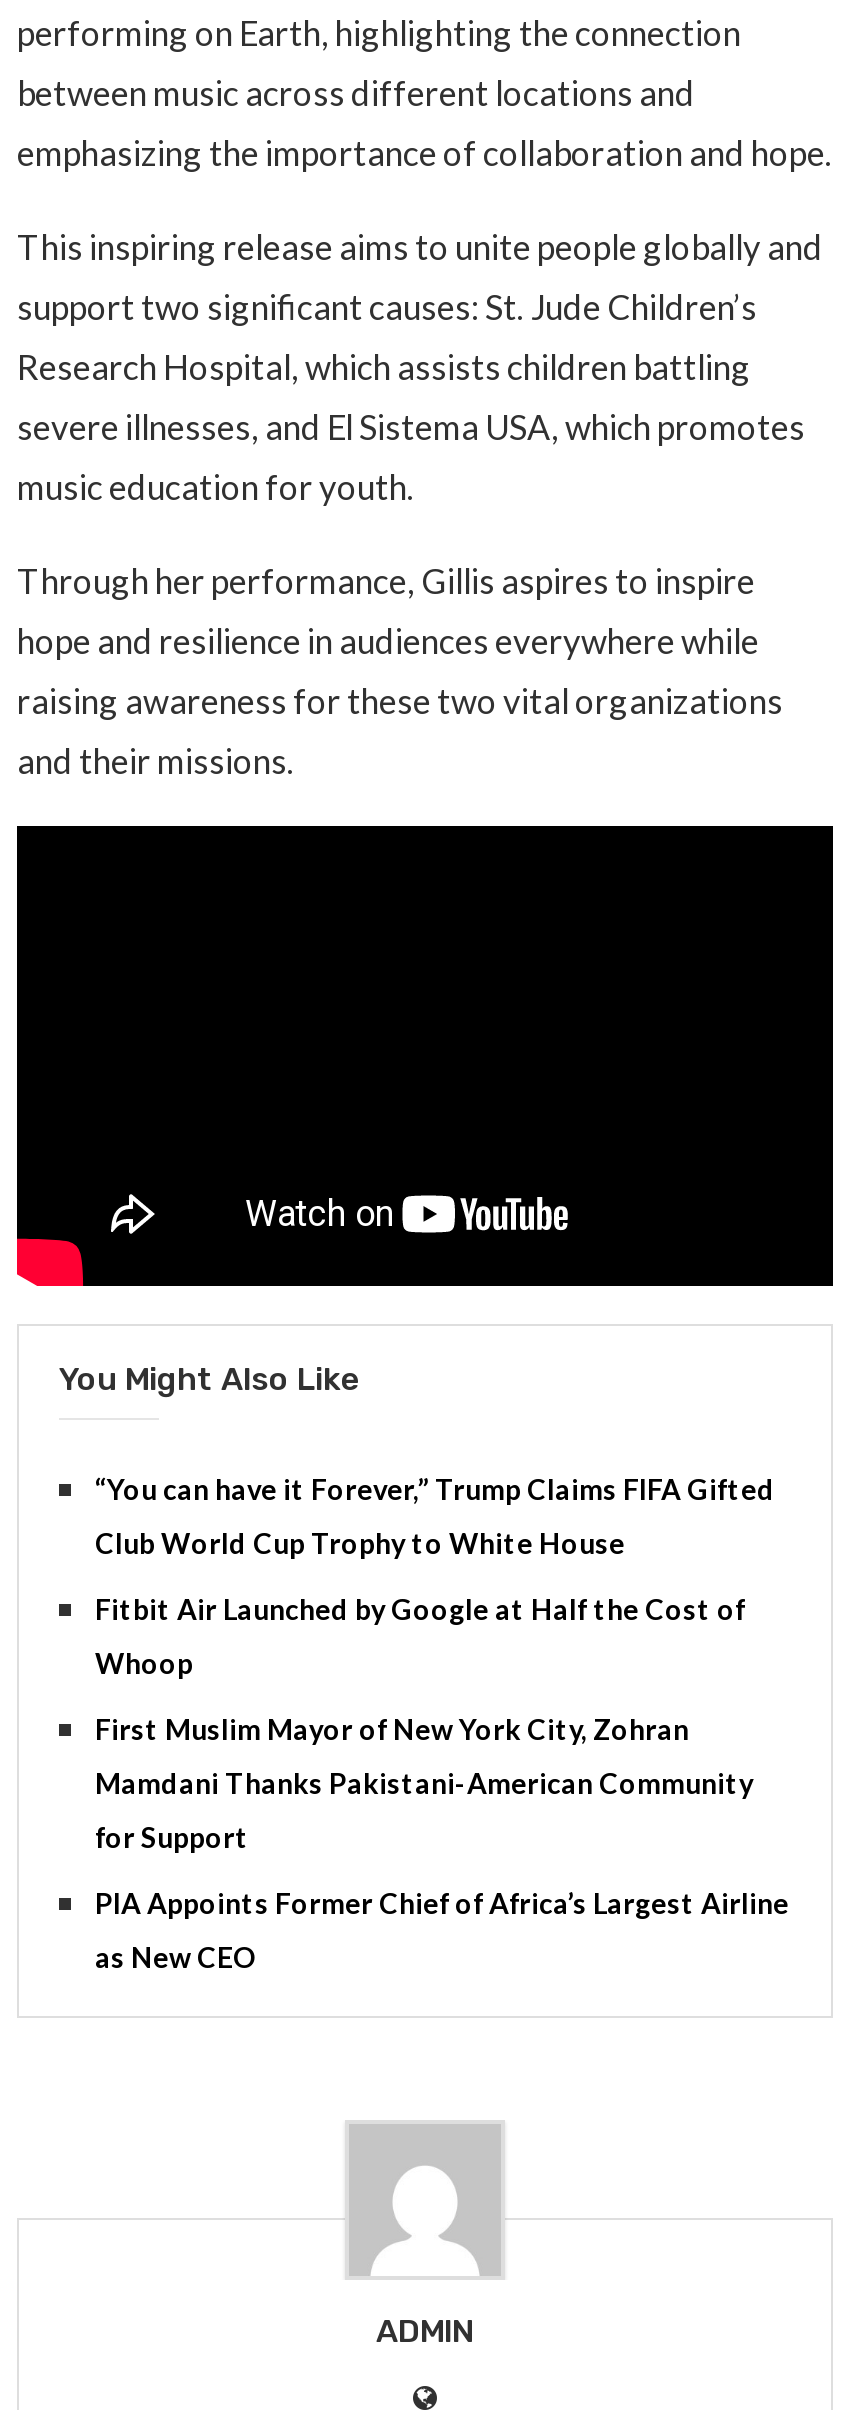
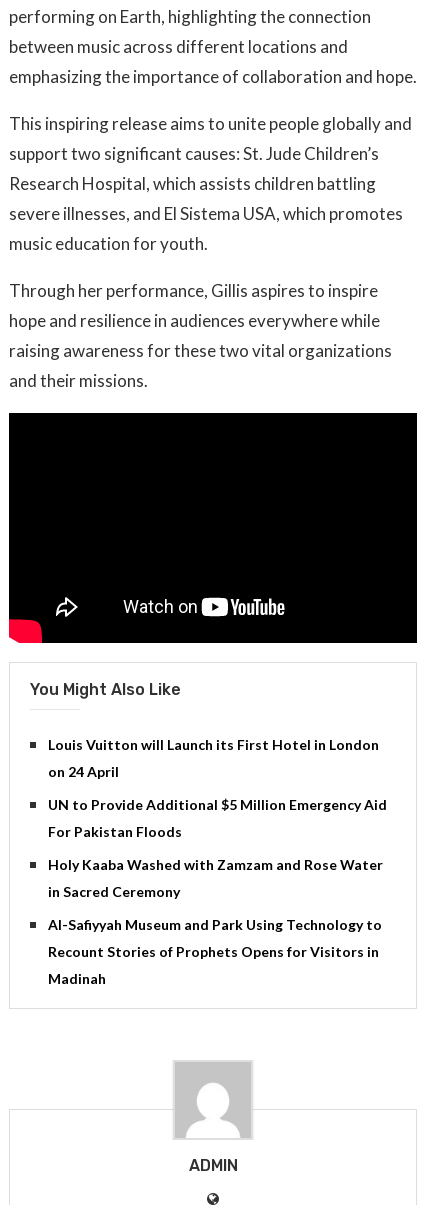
[95,1472,775,1506] “You can have it Forever,” Trump Claims FIFA Gifted -> [48,736,379,753] Louis Vuitton will Launch its First Hotel in London
[95,1526,625,1560] Club World Cup Trophy to White House -> [48,763,119,780] on 24 April
[95,1592,745,1626] Fitbit Air Launched by Google at Half the Cost of -> [48,796,387,813] UN to Provide Additional $5 Million Emergency Aid
[95,1646,193,1680] Whoop -> [48,823,182,840] For Pakistan Floods
[95,1712,689,1746] First Muslim Mayor of New York City, Zohran -> [48,856,383,873] Holy Kaaba Washed with Zamzam and Rose Water
[95,1766,753,1800] Mamdani Thanks Pakistani-American Community -> [48,883,180,900] in Sacred Ceremony
[95,1820,249,1854] for Support -> [48,916,382,933] Al-Safiyyah Museum and Park Using Technology to
[95,1886,789,1920] PIA Appoints Former Chief of Africa’s Largest Airline -> [48,943,379,960] Recount Stories of Prophets Opens for Visitors in
[95,1940,257,1974] as New CEO -> [48,970,106,987] Madinah

